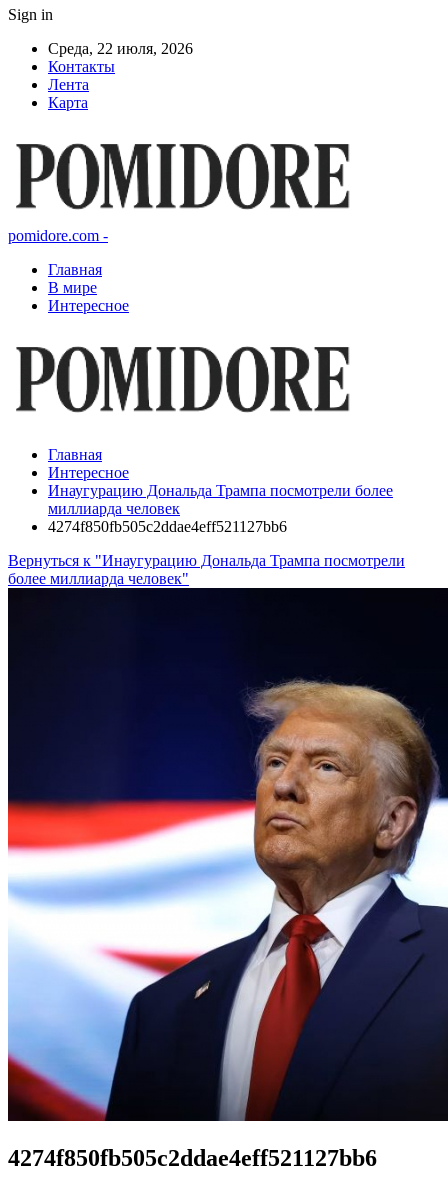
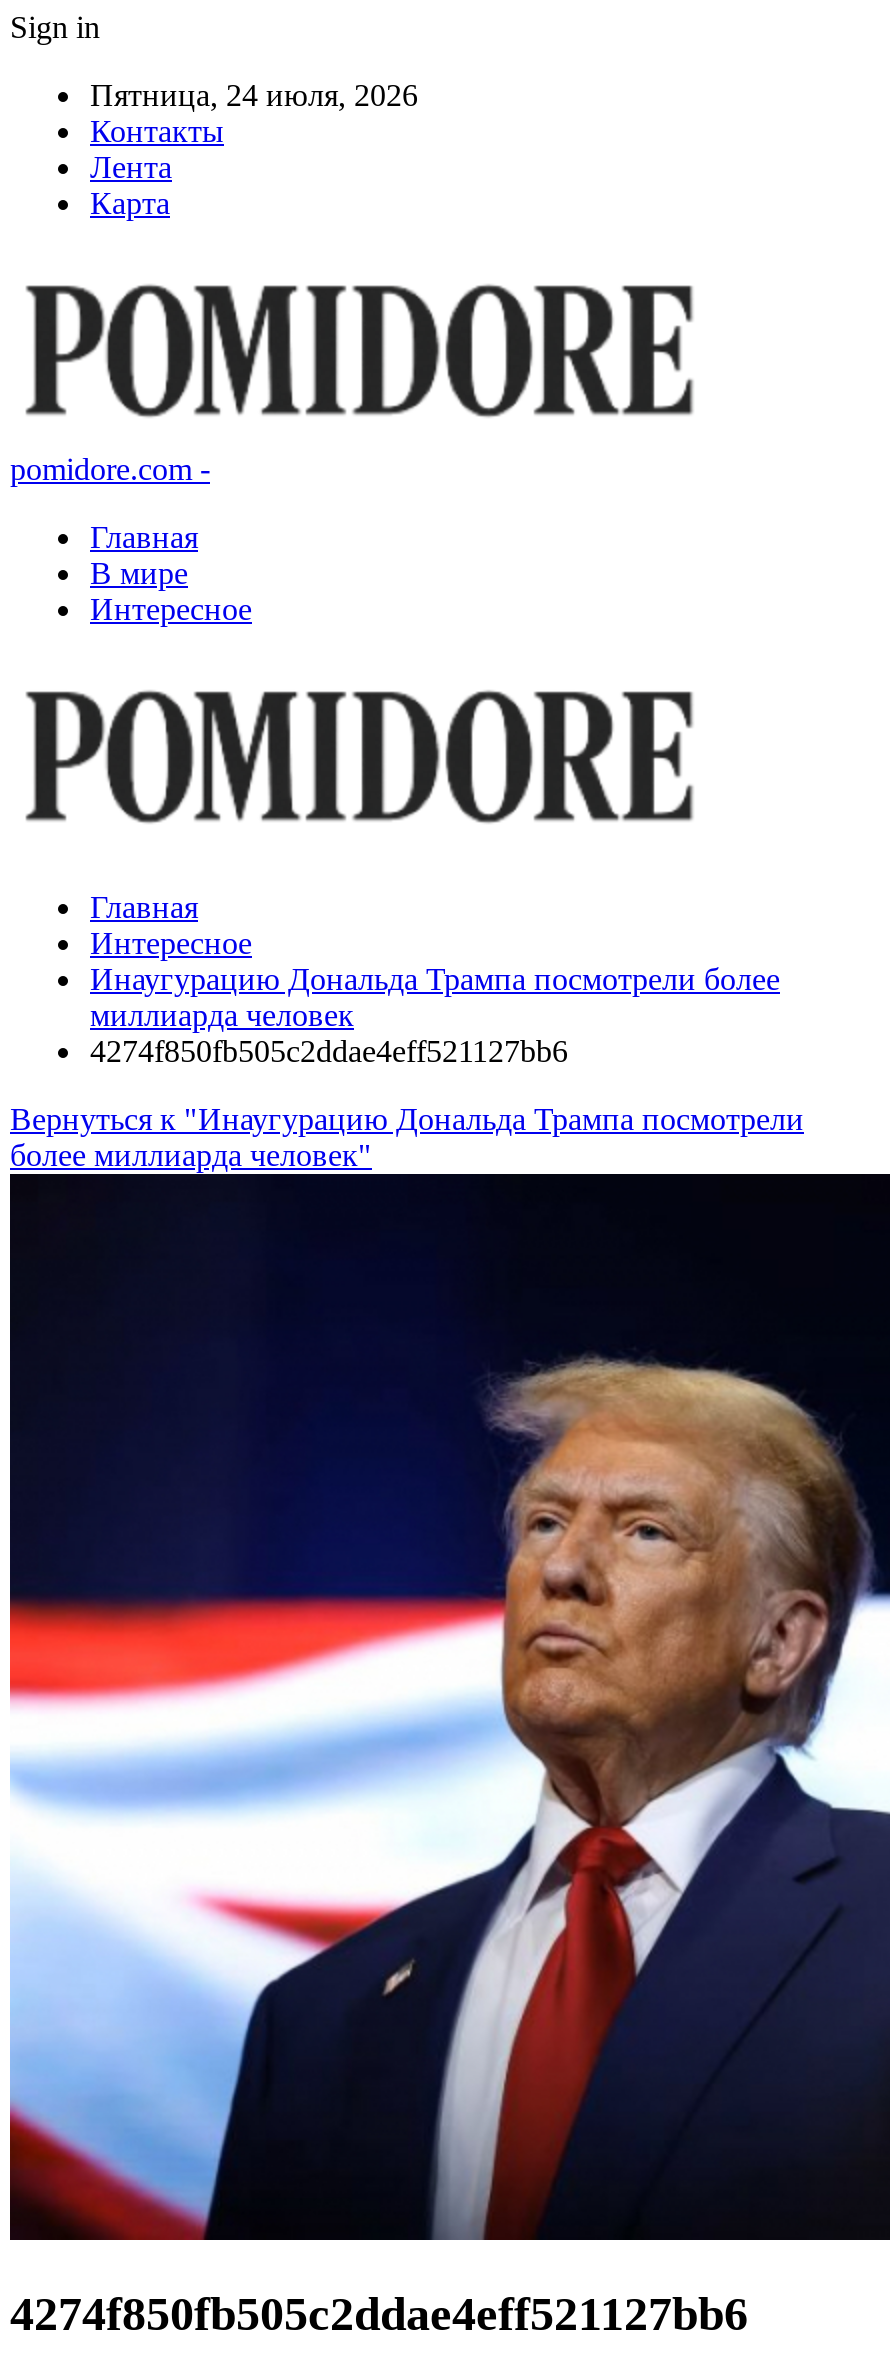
[48,40,193,57] Среда, 22 июля, 2026 -> [90,78,418,112] Пятница, 24 июля, 2026

